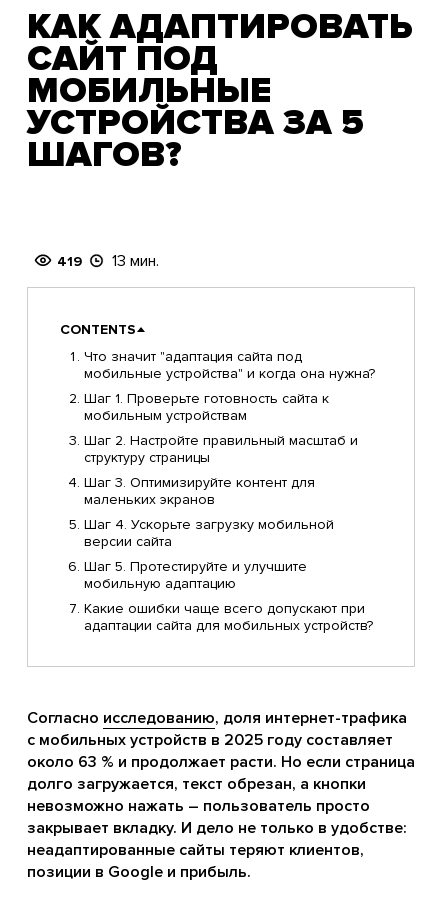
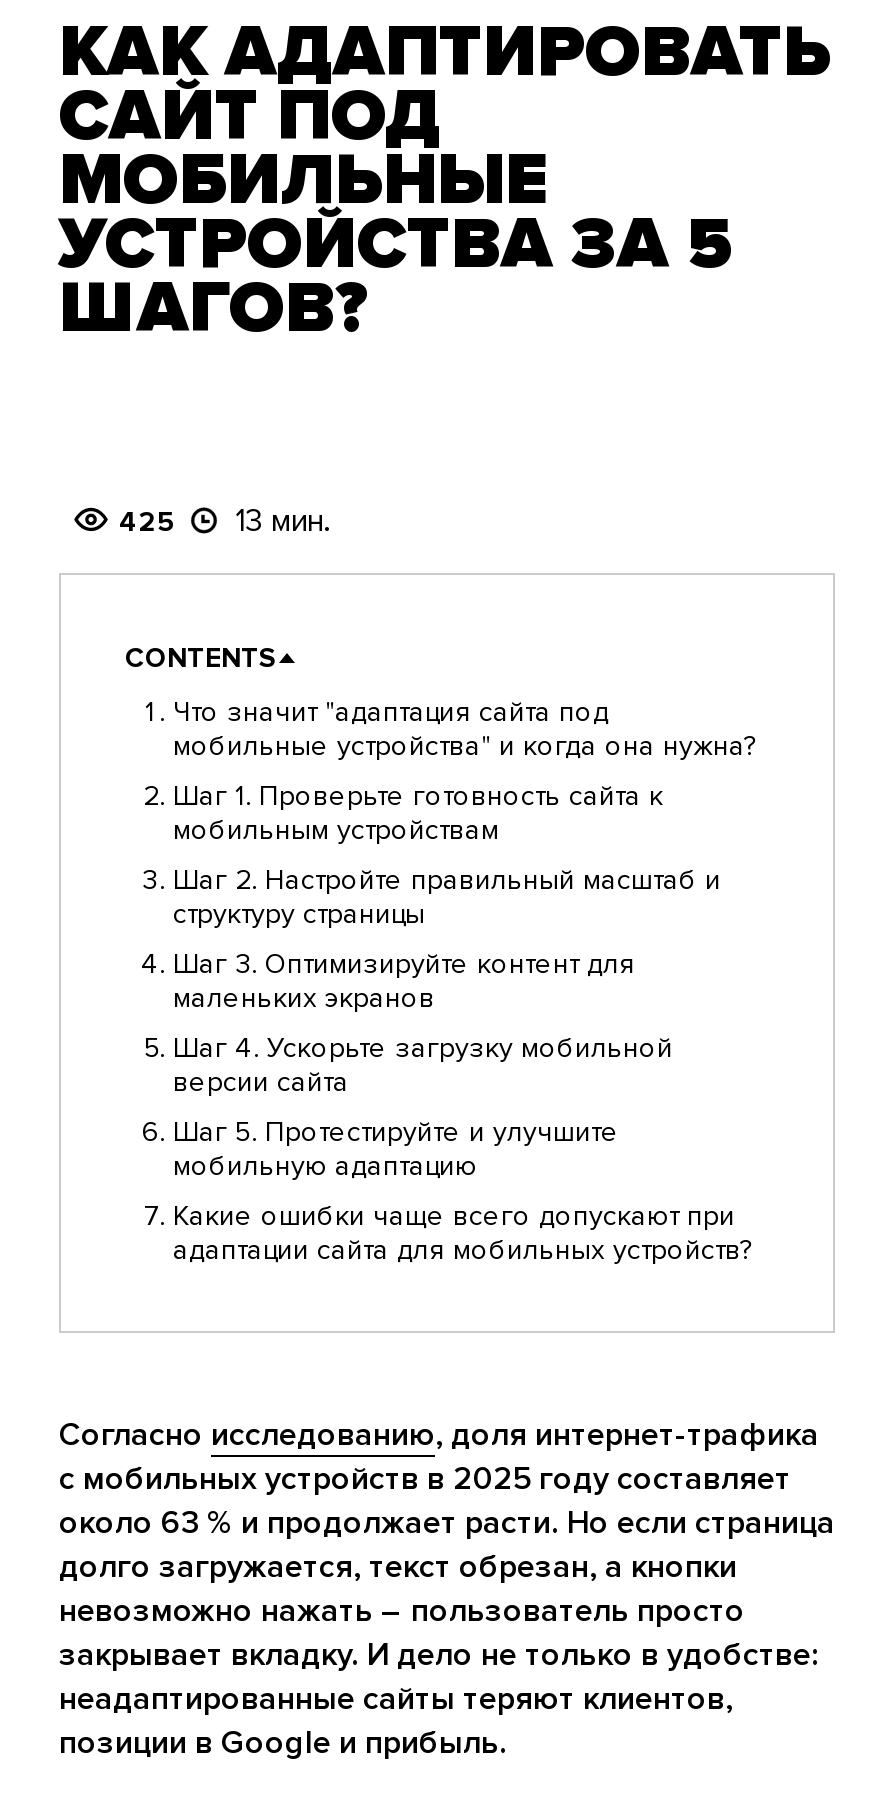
[57,251,159,271] 419 13 мин. -> [119,501,329,541] 425 13 мин.

